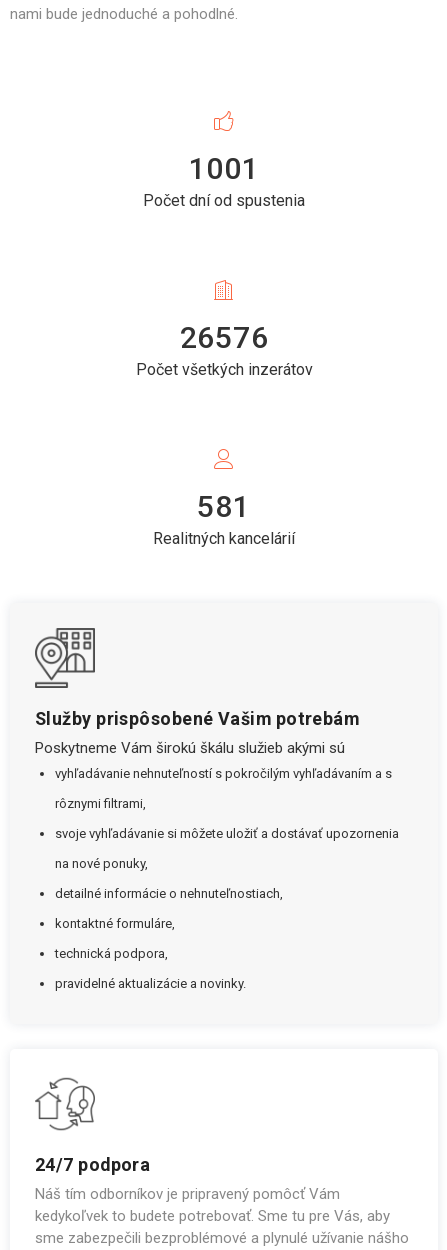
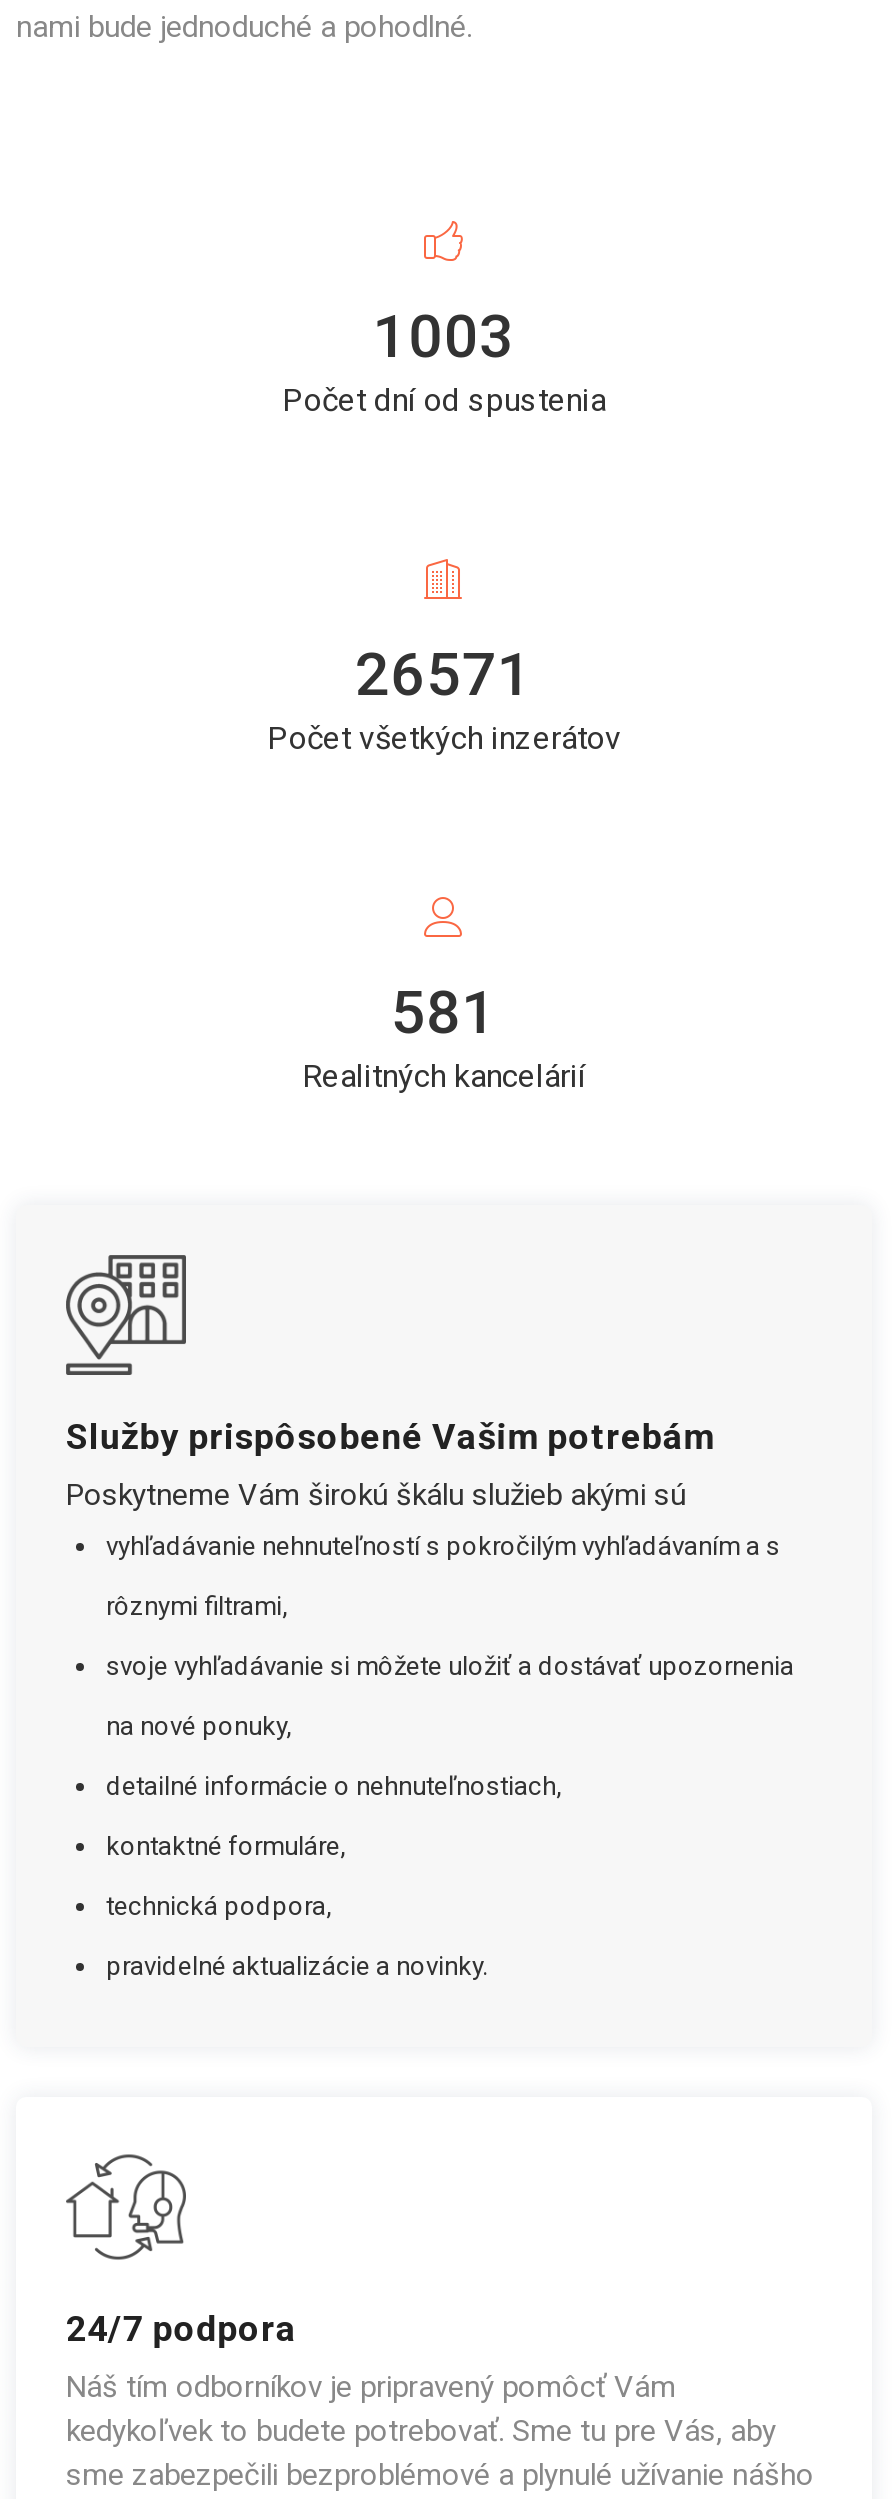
[188,151,259,186] 1001 -> [373,301,515,371] 1003
[180,320,268,355] 26576 -> [355,639,533,709] 26571

